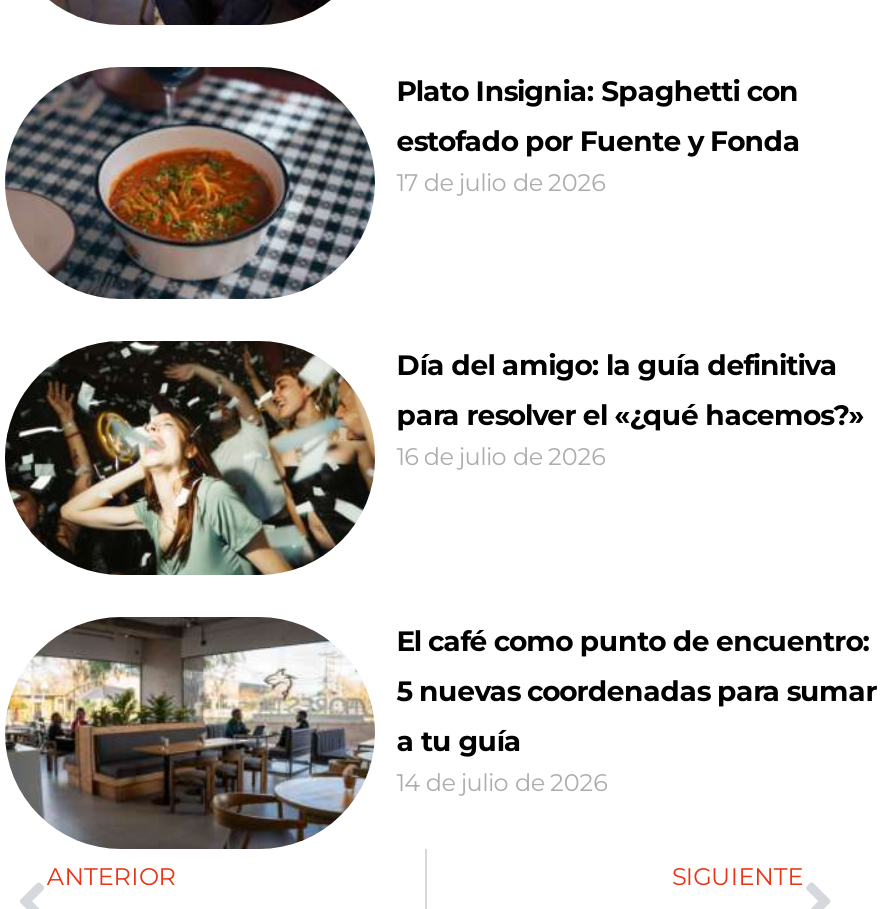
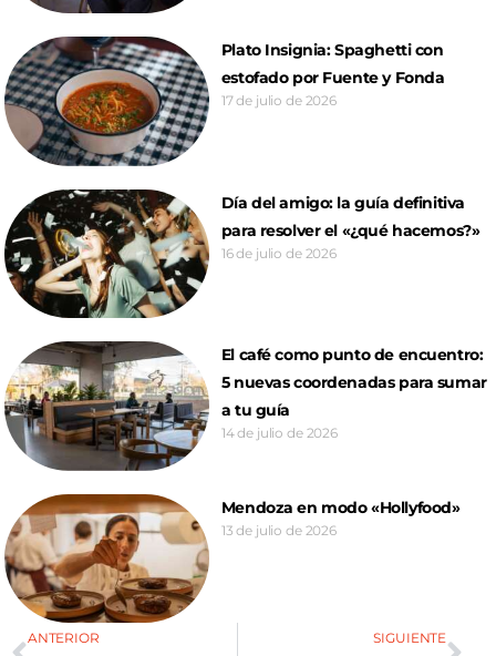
none -> [4,494,460,624] [image] | Mendoza en modo «Hollyfood» | 13 de julio de 2026

